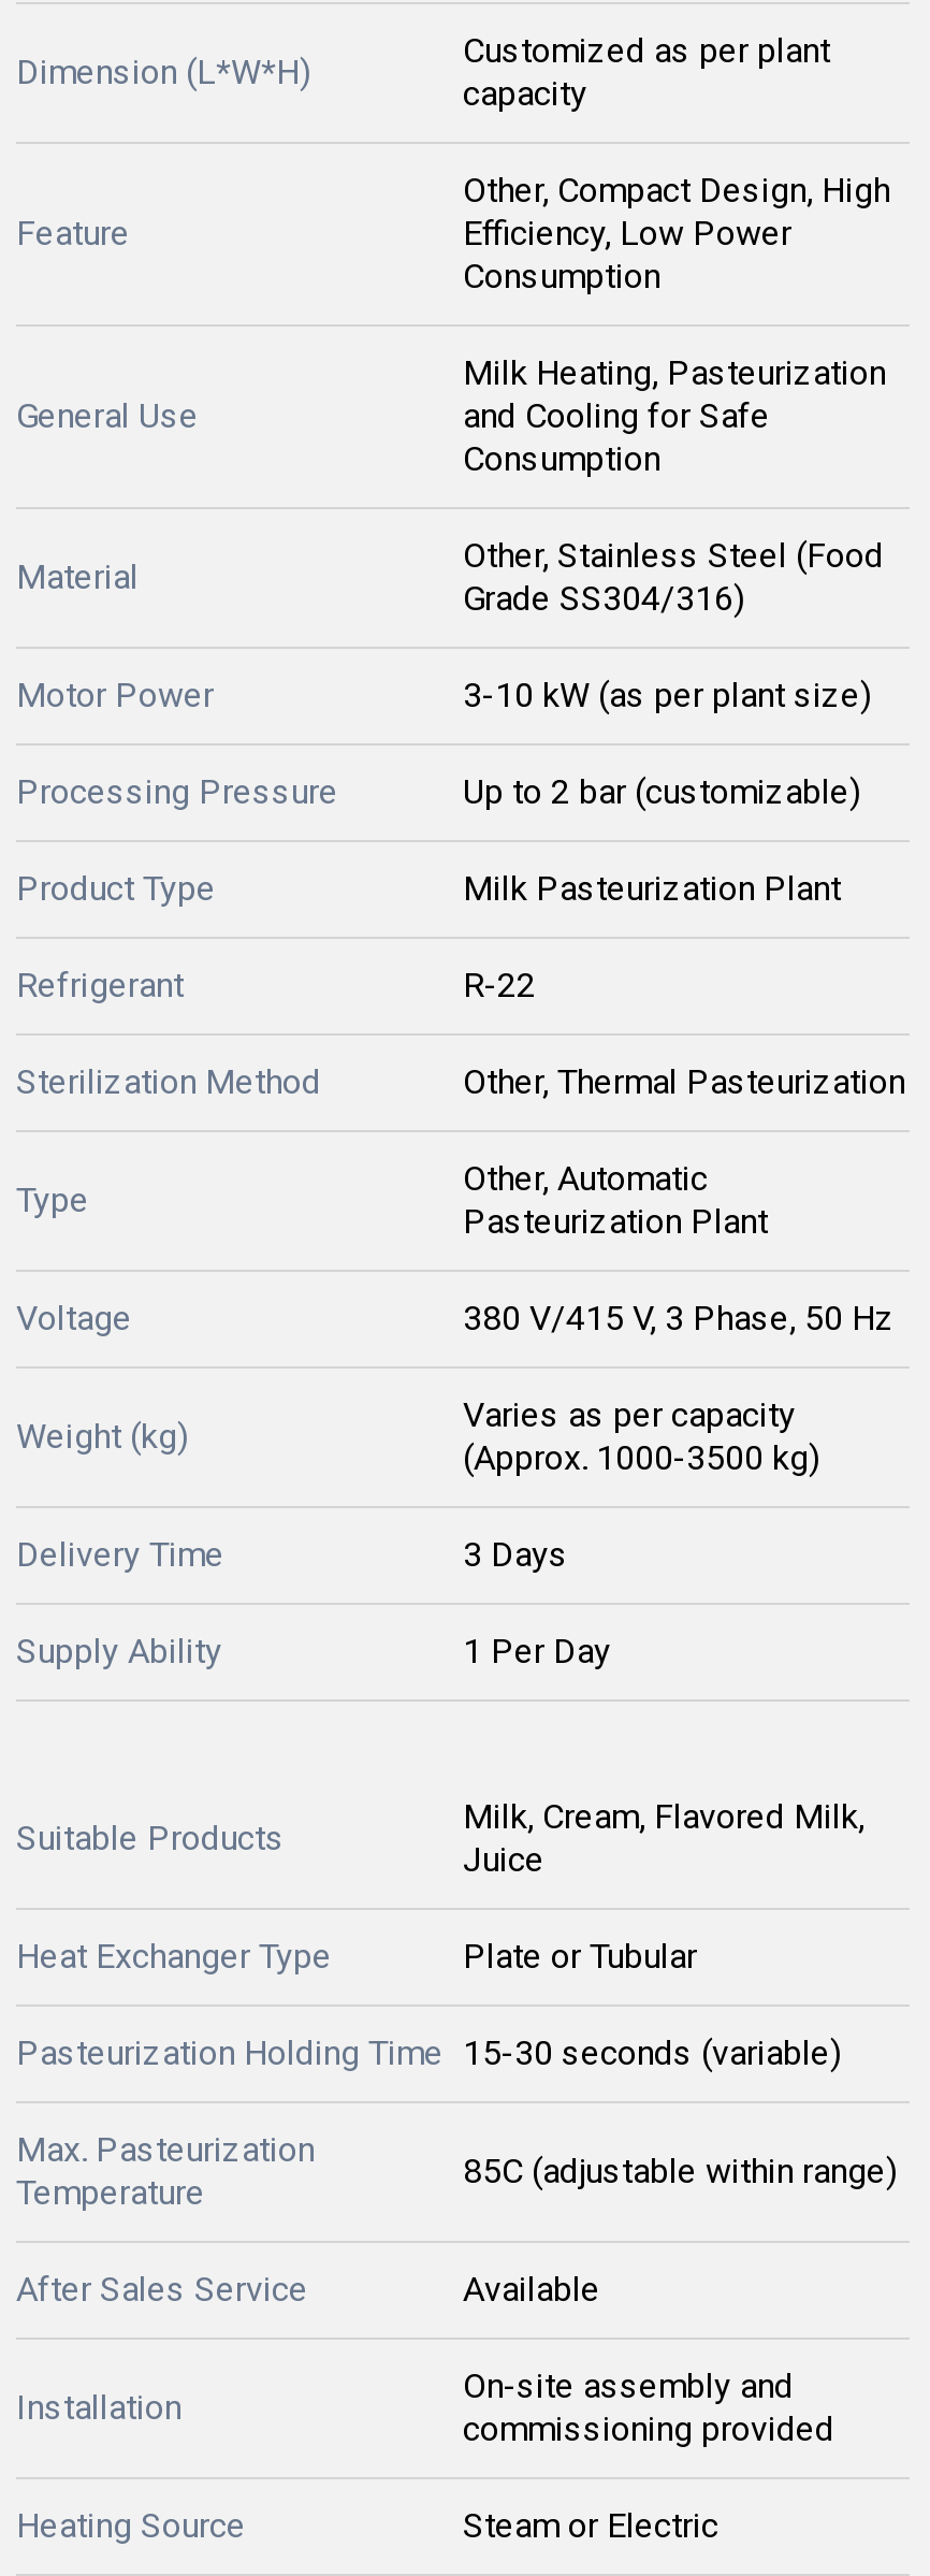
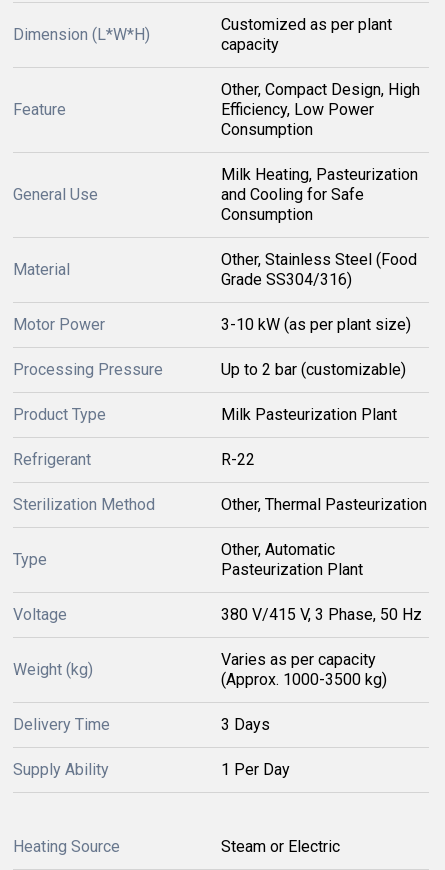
[16,1796,864,2213] Milk, Cream, Flavored Milk, | Juice | Heat Exchanger Type | Plate or Tubular | Pasteurization Holding Time 15-30 seconds (variable) | Max. Pasteurization | Temperature -> none
[16,1818,285,1858] Suitable Products -> none
[16,2151,897,2428] 85C (adjustable within range) | After Sales Service | Available | Installation -> none
[463,2365,834,2449] On-site assembly and | commissioning provided -> none

